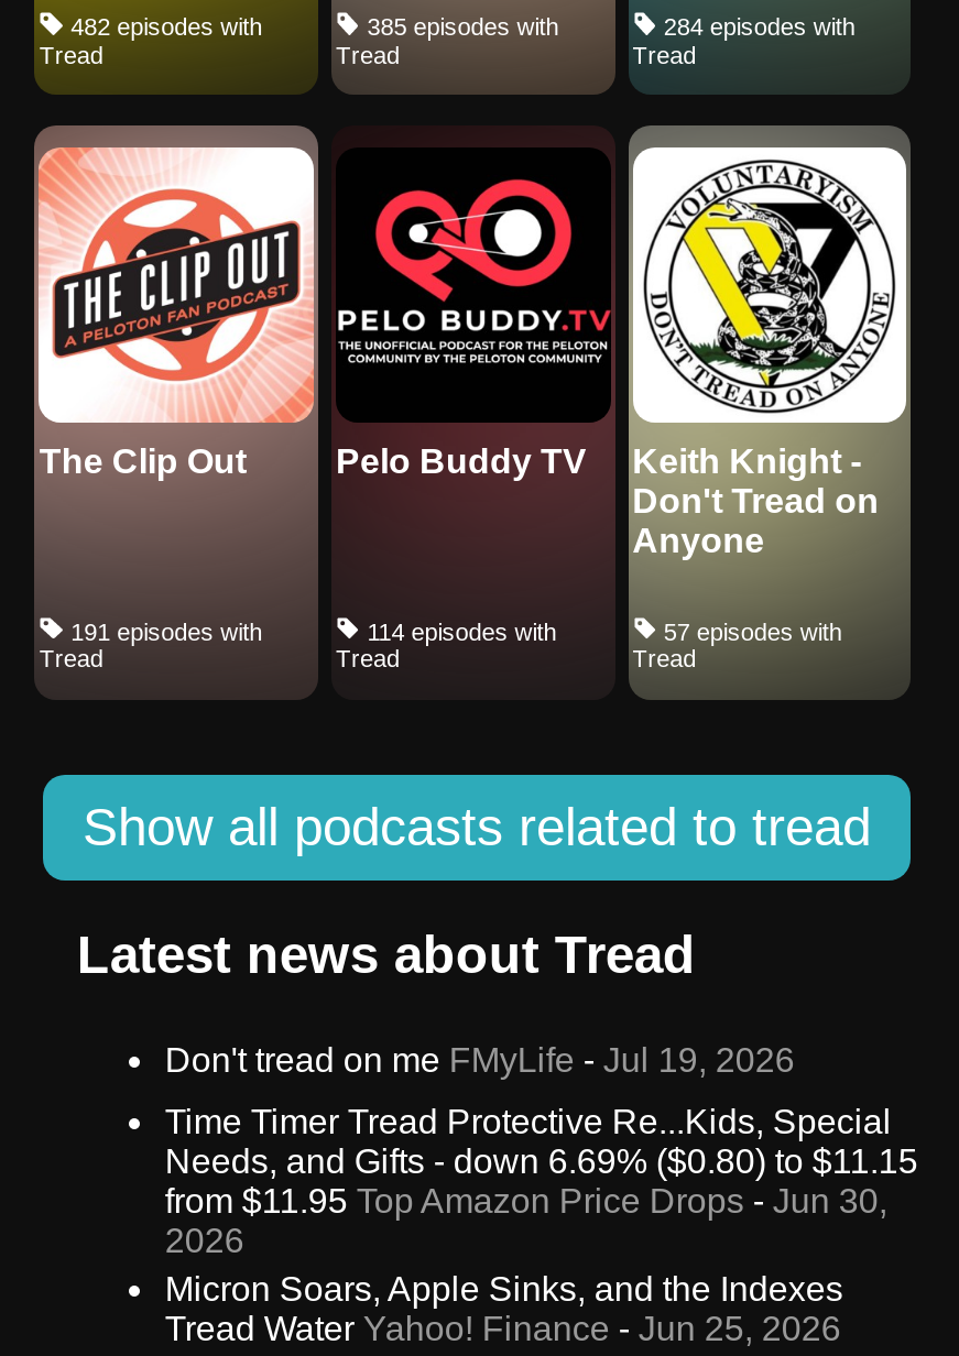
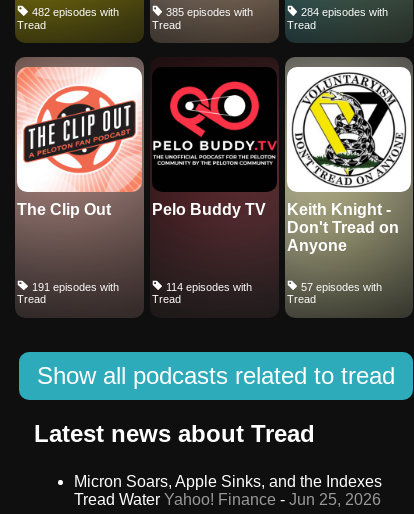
[165,1041,918,1259] Don't tread on me FMyLife - Jul 19, 2026 | Time Timer Tread Protective Re...Kids, Special | Needs, and Gifts - down 6.69% ($0.80) to $11.15 | from $11.95 Top Amazon Price Drops - Jun 30, | 2026 -> none

